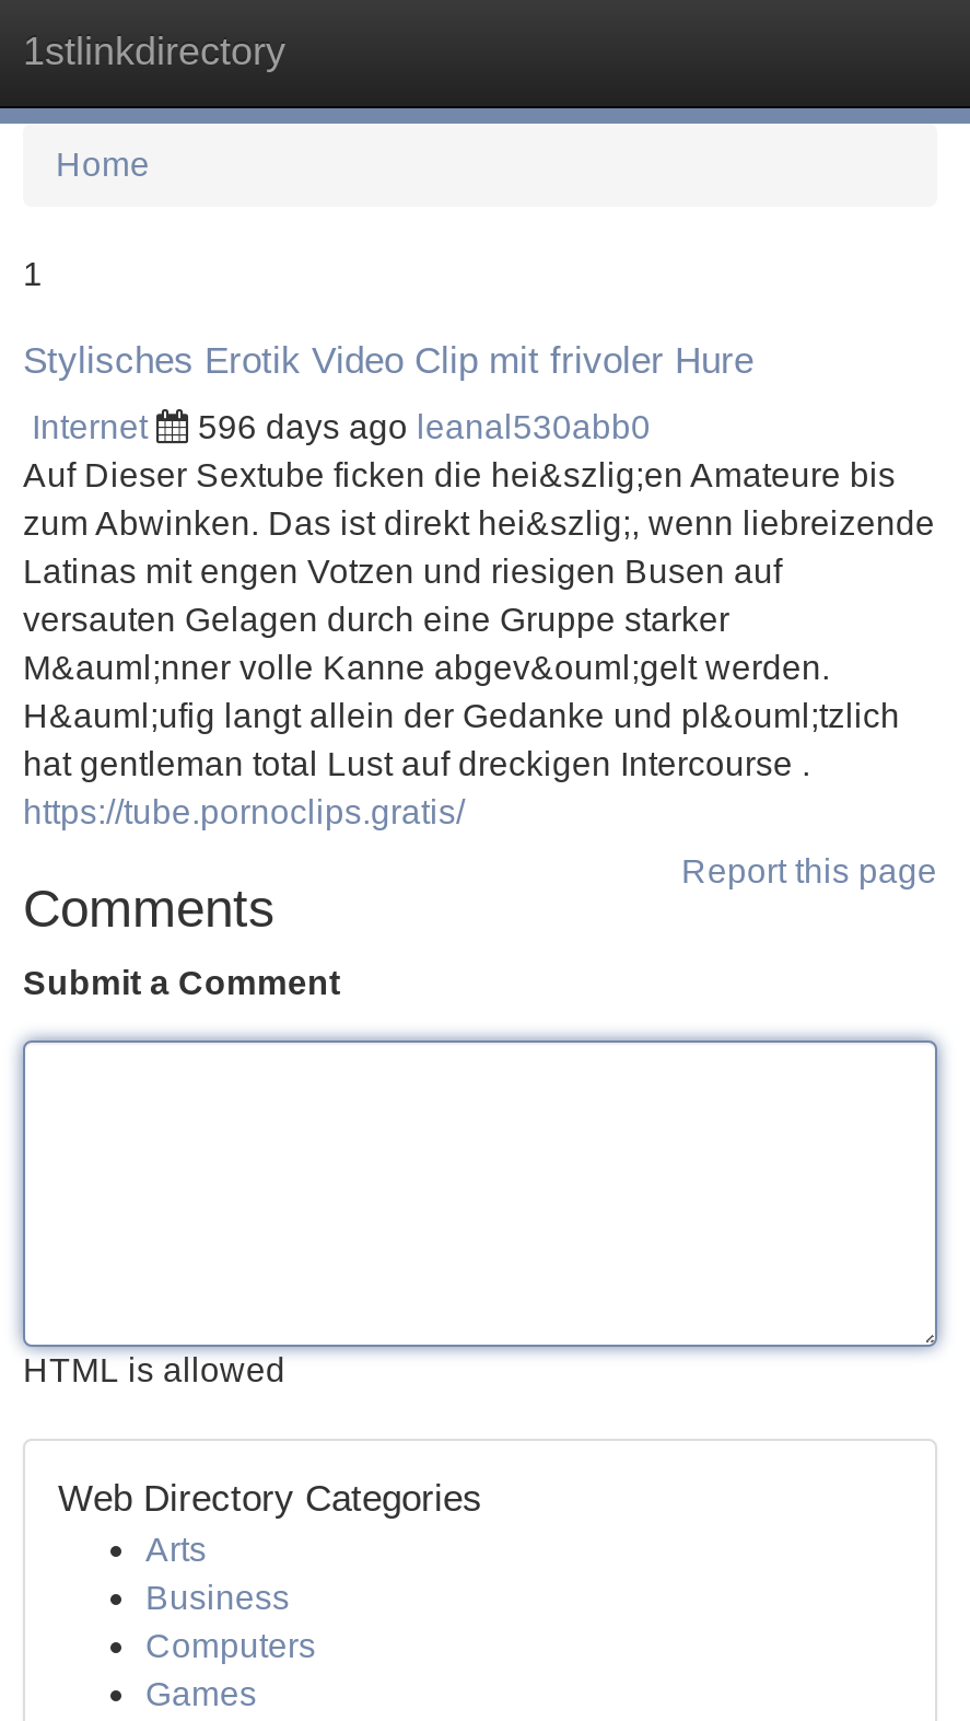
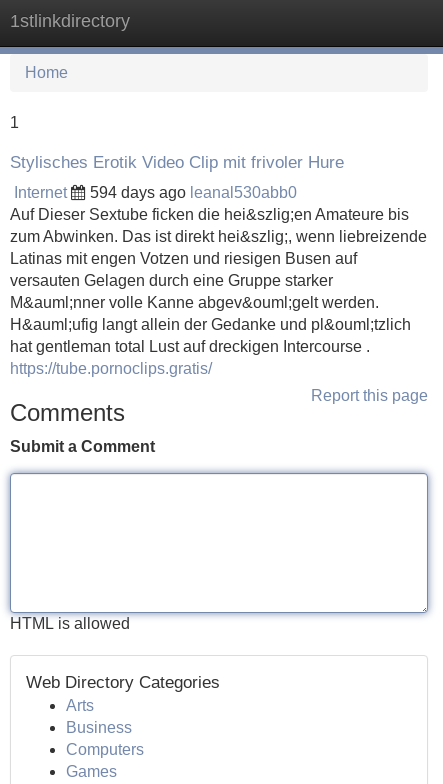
[198,408,651,445] 596 days ago leanal530abb0 -> [90,184,297,201] 594 days ago leanal530abb0

